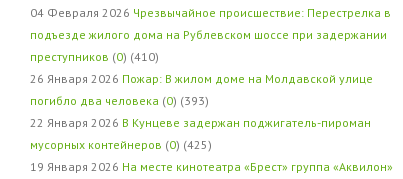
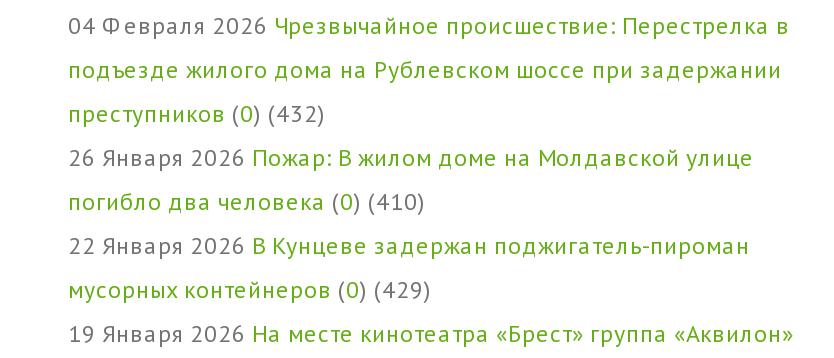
[30,48,159,63] преступников (0) (410) -> [68,97,326,127] преступников (0) (432)
[30,92,209,107] погибло два человека (0) (393) -> [68,185,426,215] погибло два человека (0) (410)
[30,136,212,151] мусорных контейнеров (0) (425) -> [68,273,432,303] мусорных контейнеров (0) (429)

